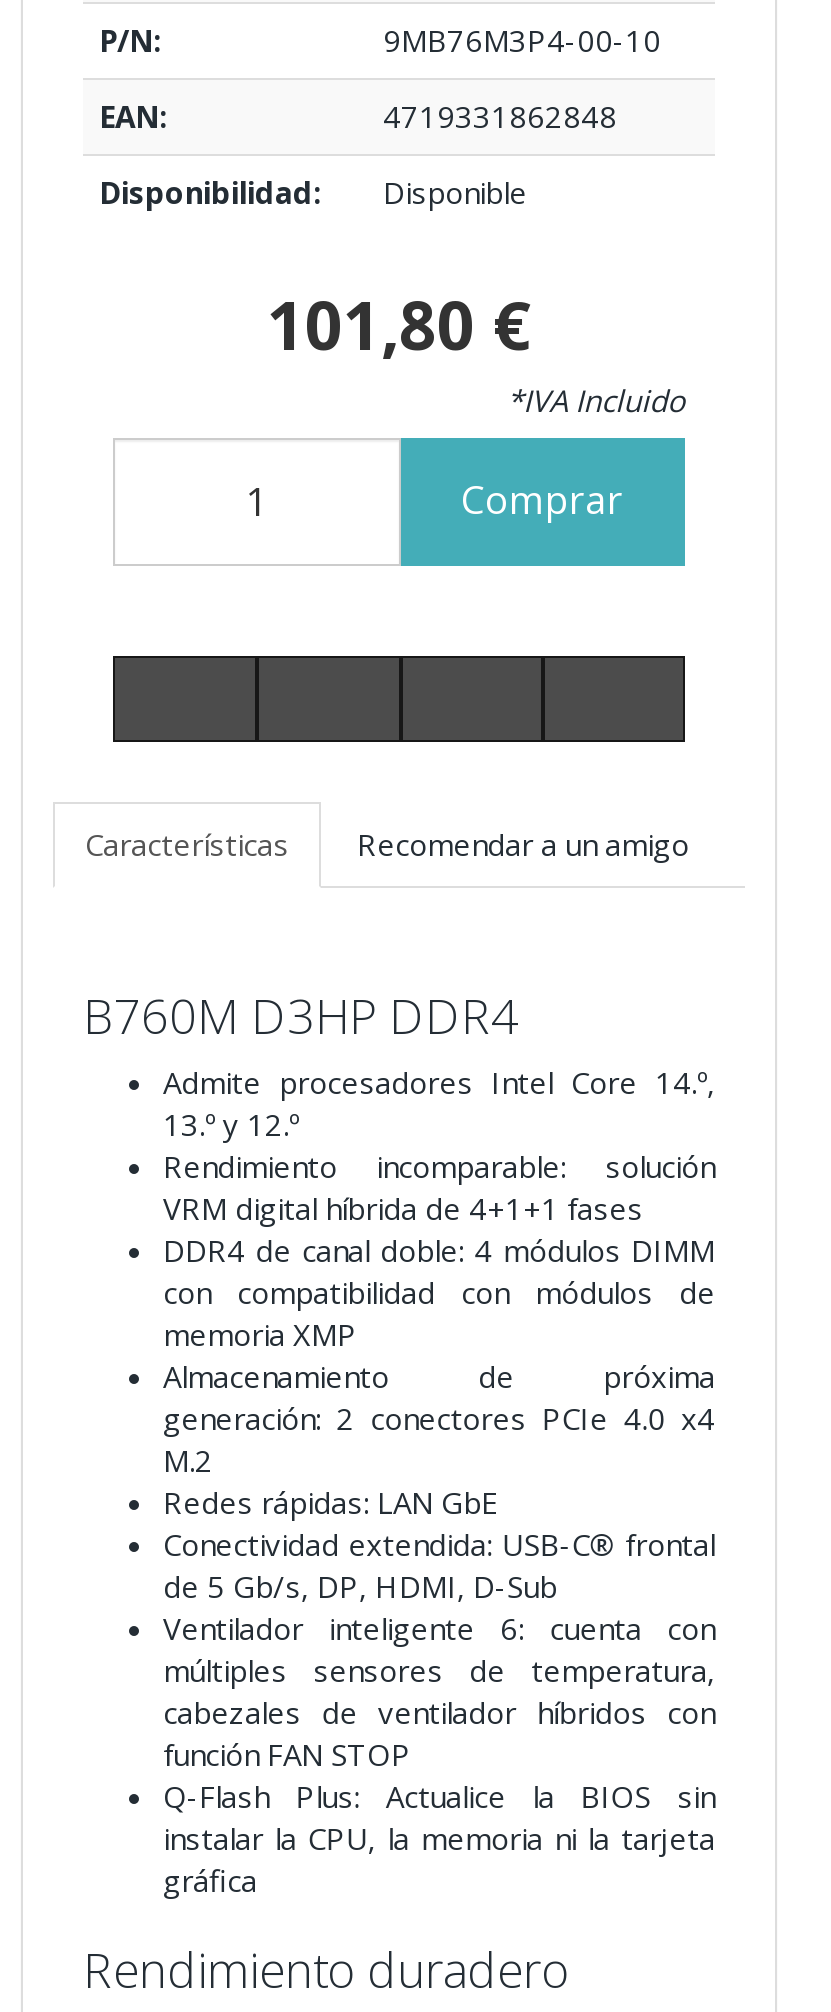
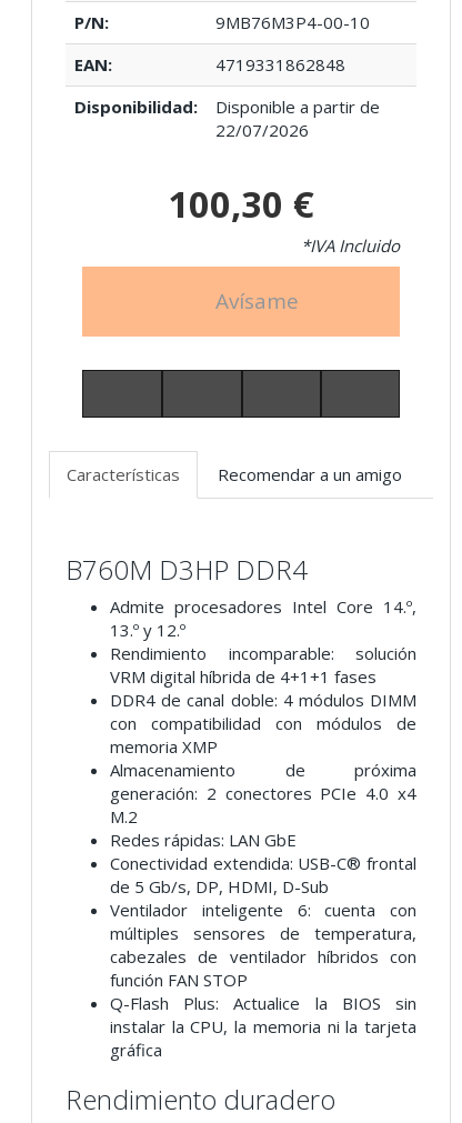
[383,172,527,212] Disponible -> [215,96,380,141] Disponible a partir de | 22/07/2026
[267,280,531,370] 101,80 € -> [168,179,314,229] 100,30 €
moved [507,380,685,420] -> [301,234,400,257]: *IVA Incluido
[461,475,623,527] Comprar -> [210,287,299,315] Avísame

